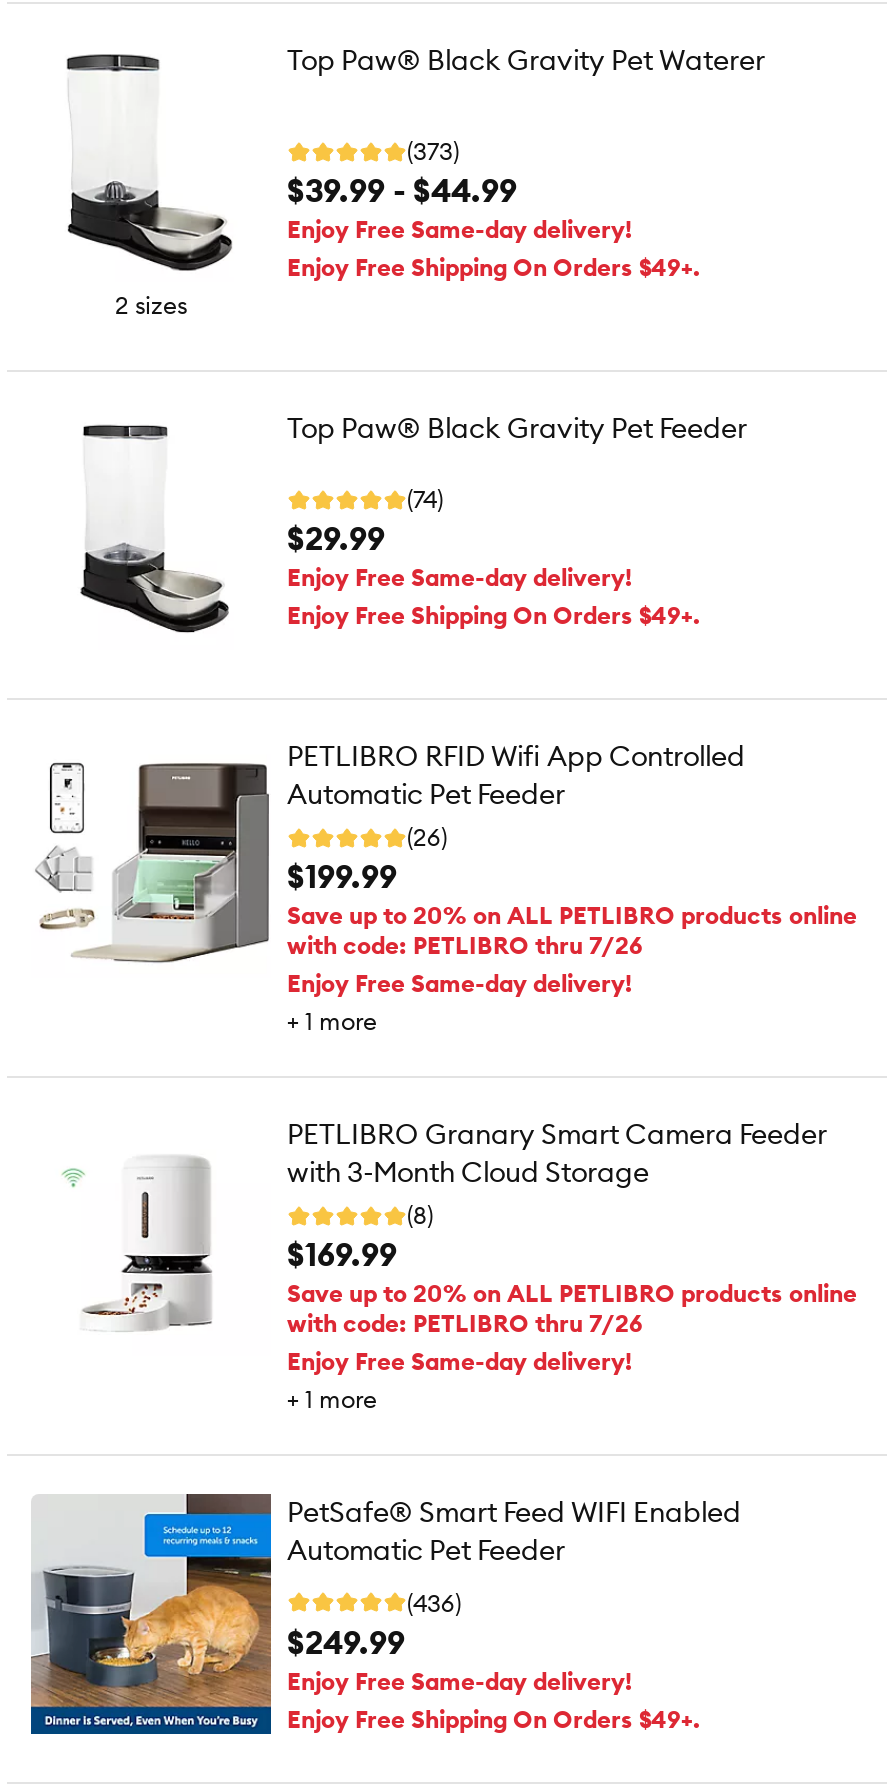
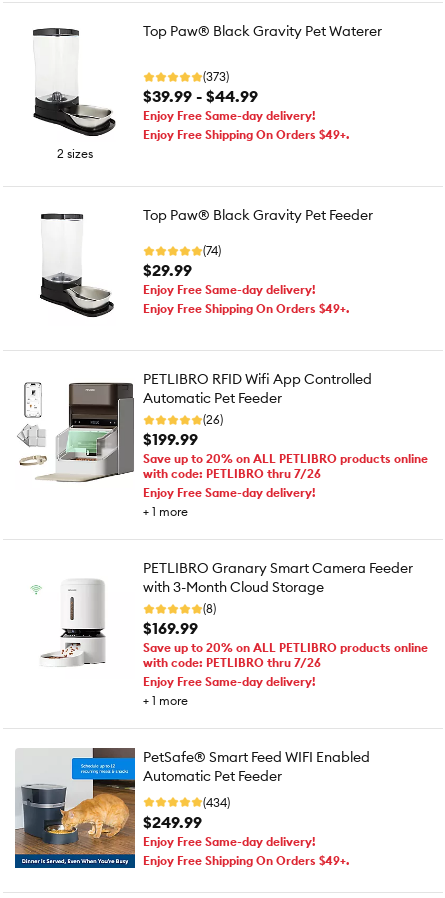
[407,1587,461,1617] (436) -> [203,794,230,809] (434)

